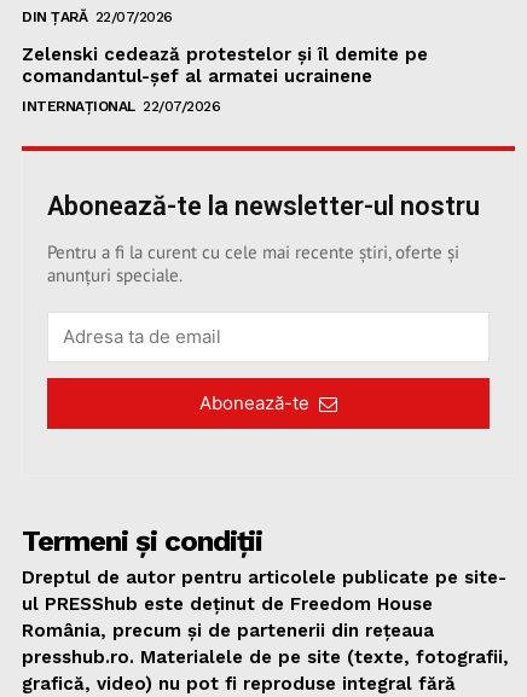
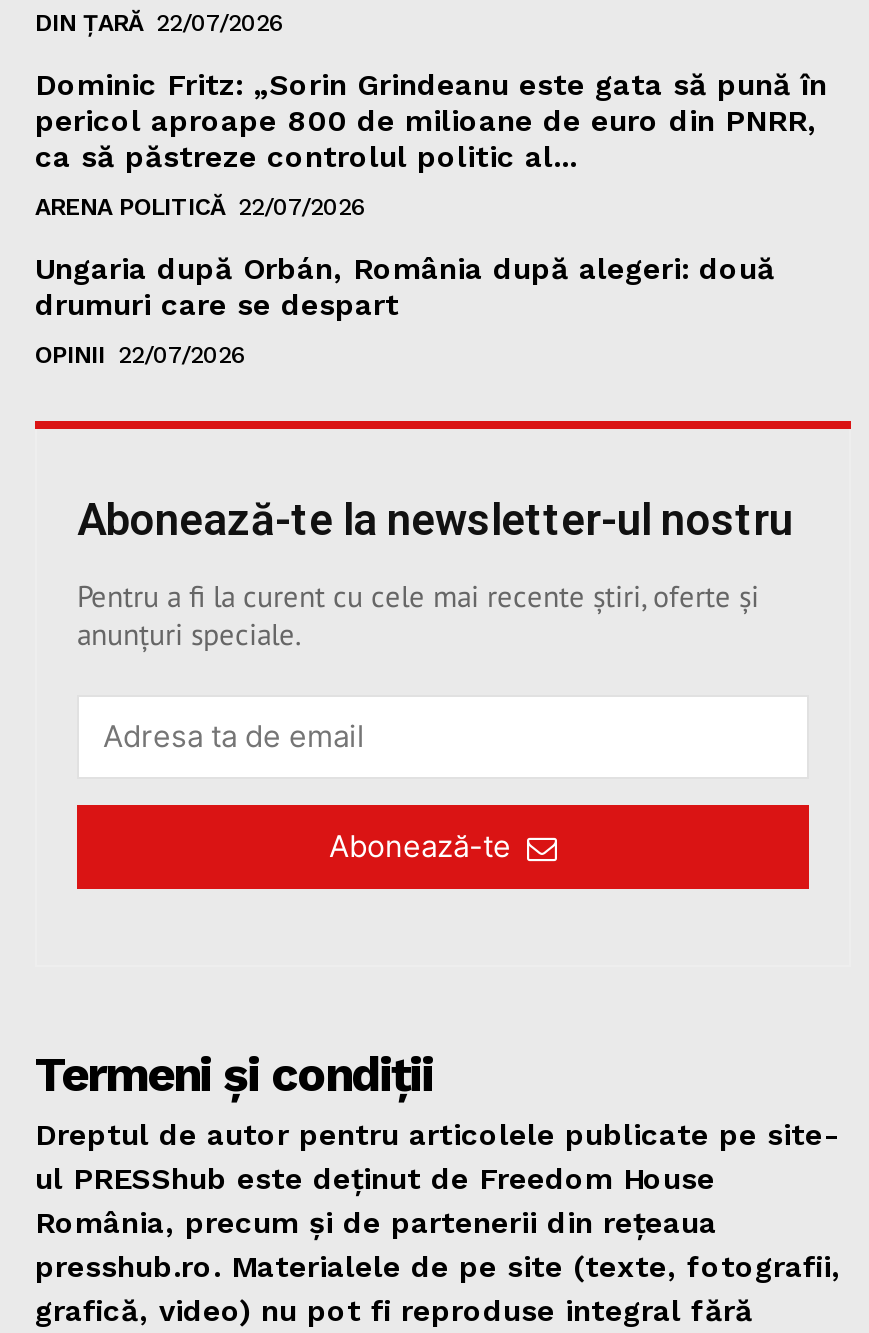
[22,43,428,114] Zelenski cedează protestelor și îl demite pe | comandantul-șef al armatei ucrainene | INTERNAȚIONAL 22/07/2026 -> [35,66,827,368] Dominic Fritz: „Sorin Grindeanu este gata să pună în | pericol aproape 800 de milioane de euro din PNRR, | ca să păstreze controlul politic al... | ARENA POLITICĂ 22/07/2026 | Ungaria după Orbán, România după alegeri: două | drumuri care se despart | OPINII 22/07/2026

